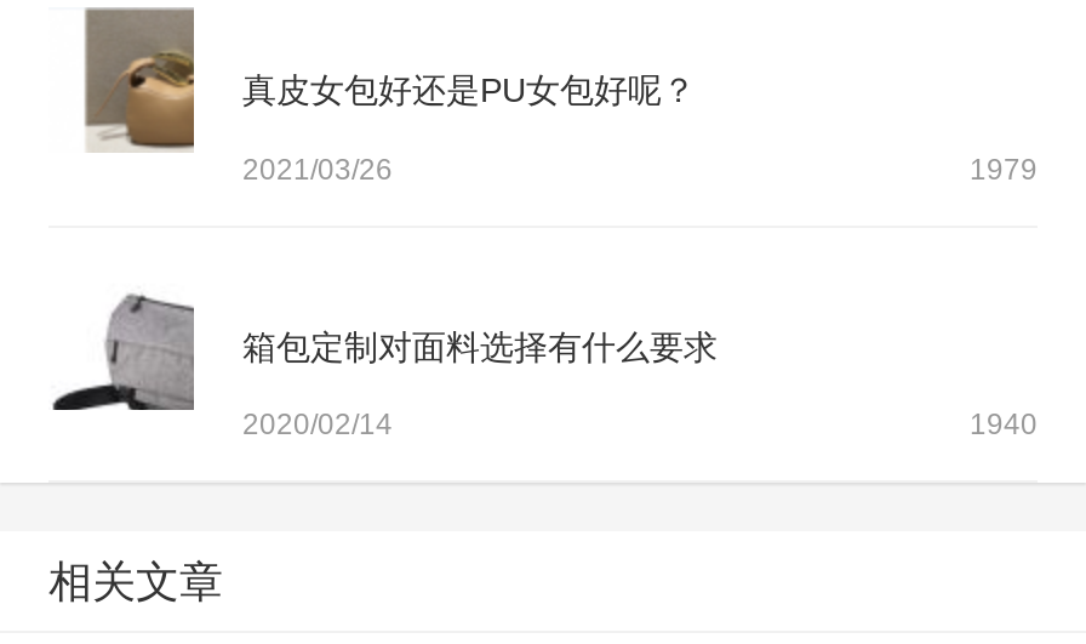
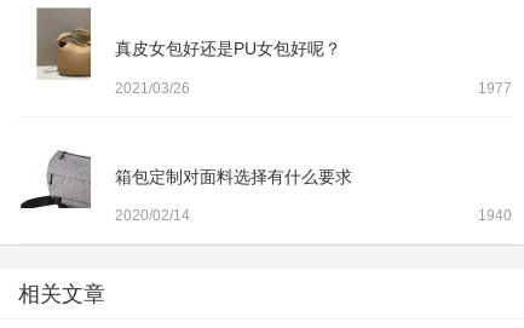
[970,153,1038,187] 1979 -> [478,80,512,97] 1977

